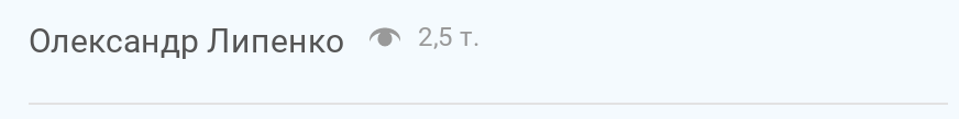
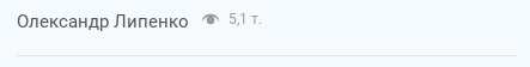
[418,21,480,52] 2,5 т. -> [229,10,262,27] 5,1 т.

